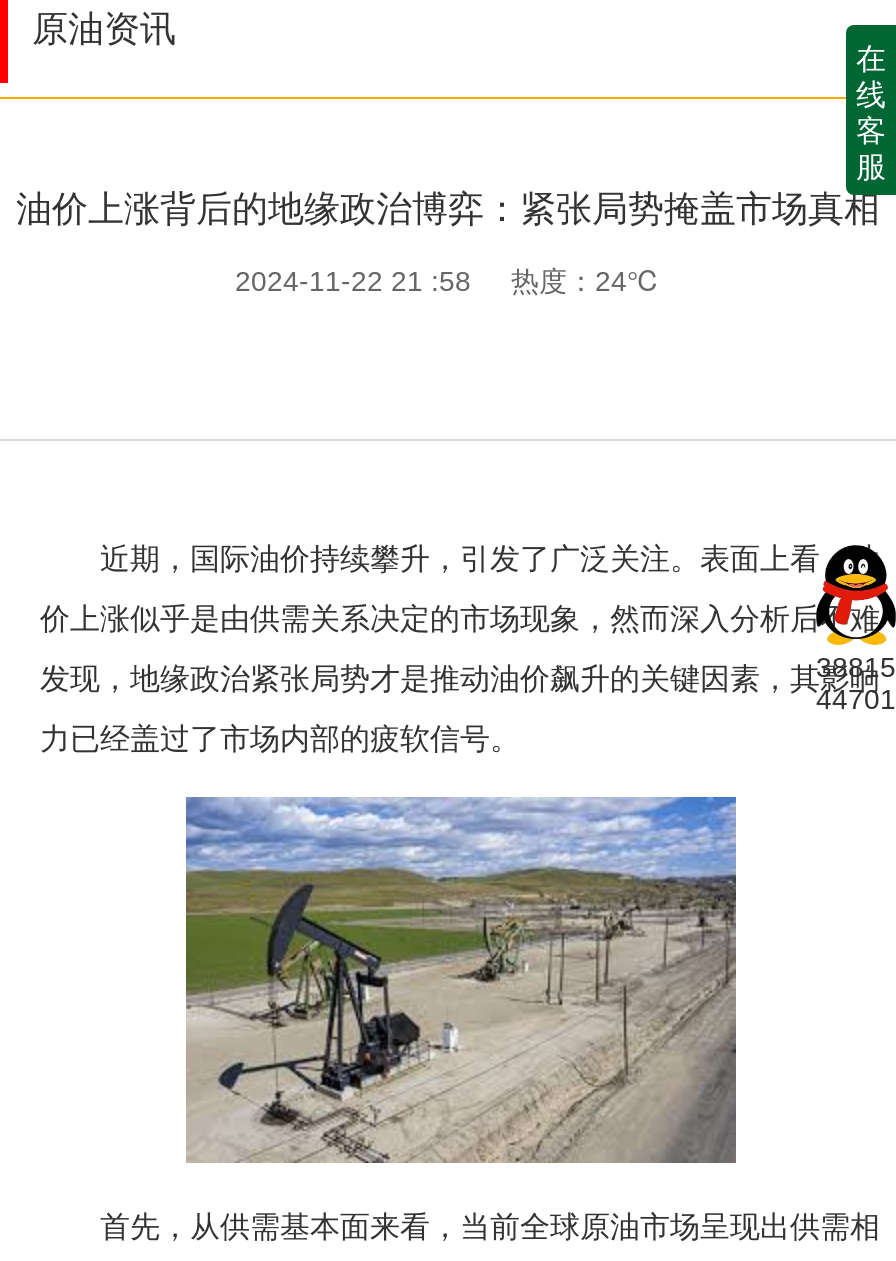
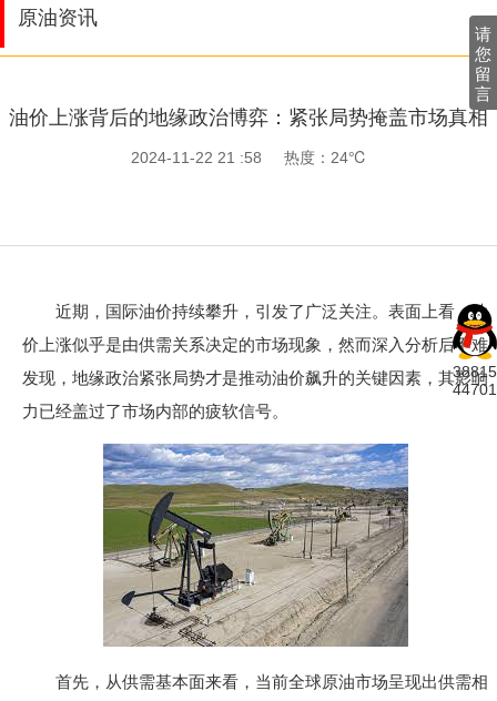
[856,41,886,183] 在 | 线 | 客 | 服 -> [475,24,491,103] 请 | 您 | 留 | 言

